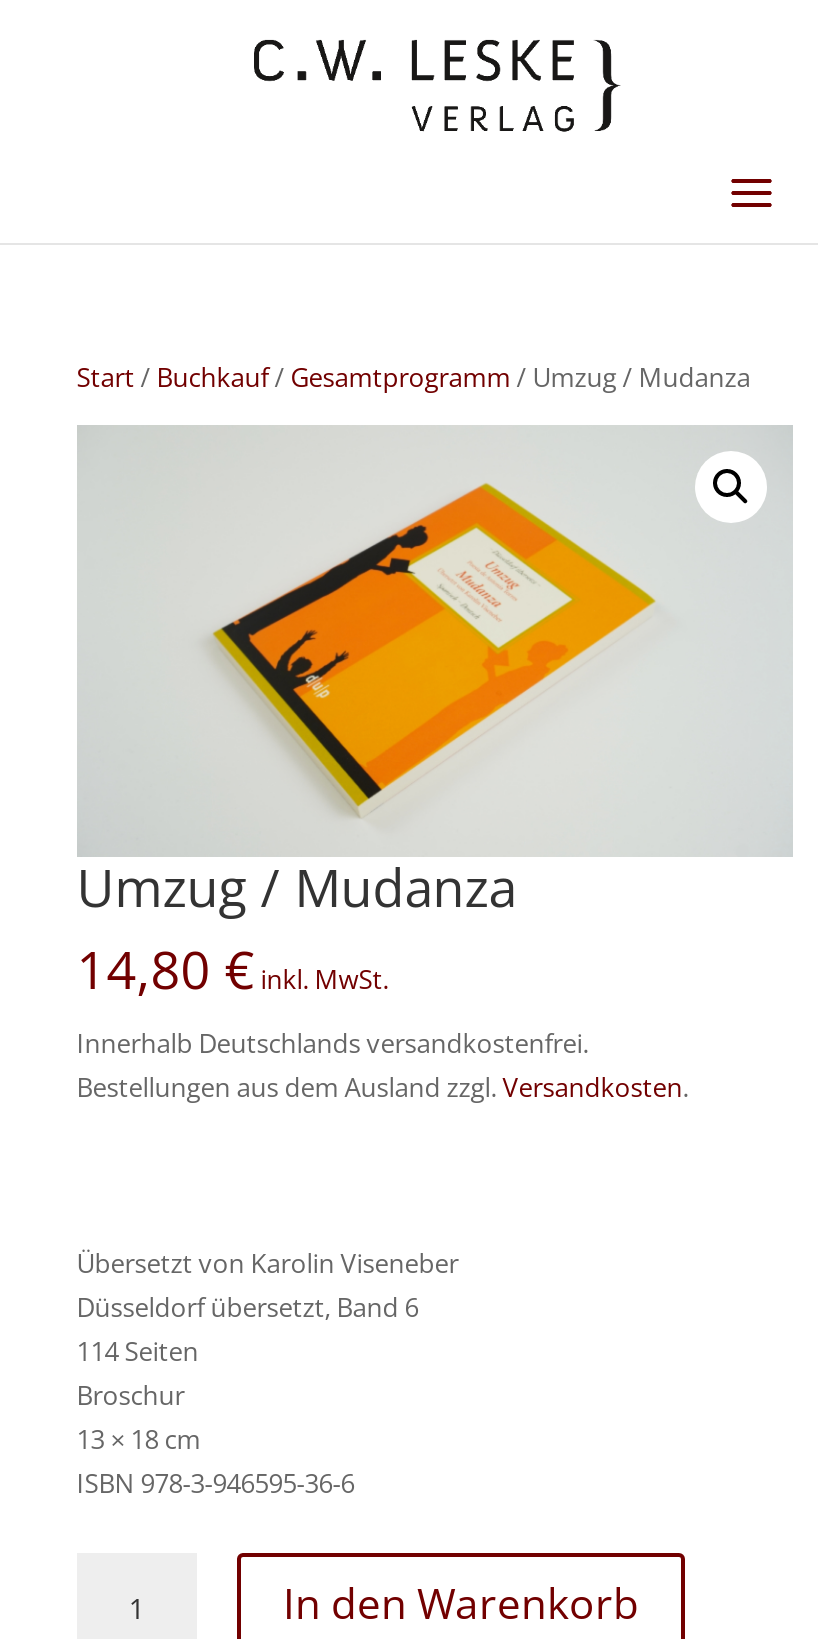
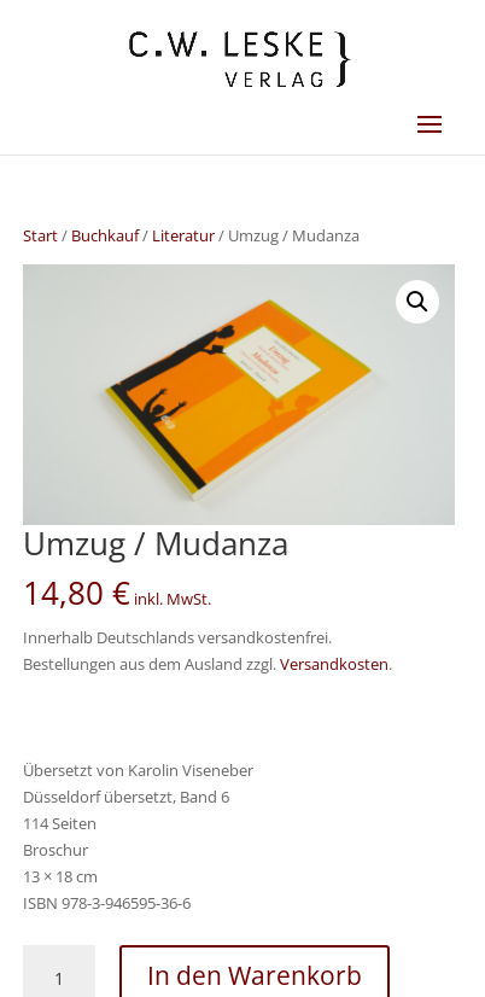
[77,359,751,395] Start / Buchkauf/ Gesamtprogramm / Umzug / Mudanza -> [23,225,359,246] Start / Buchkauf/ Literatur / Umzug / Mudanza

